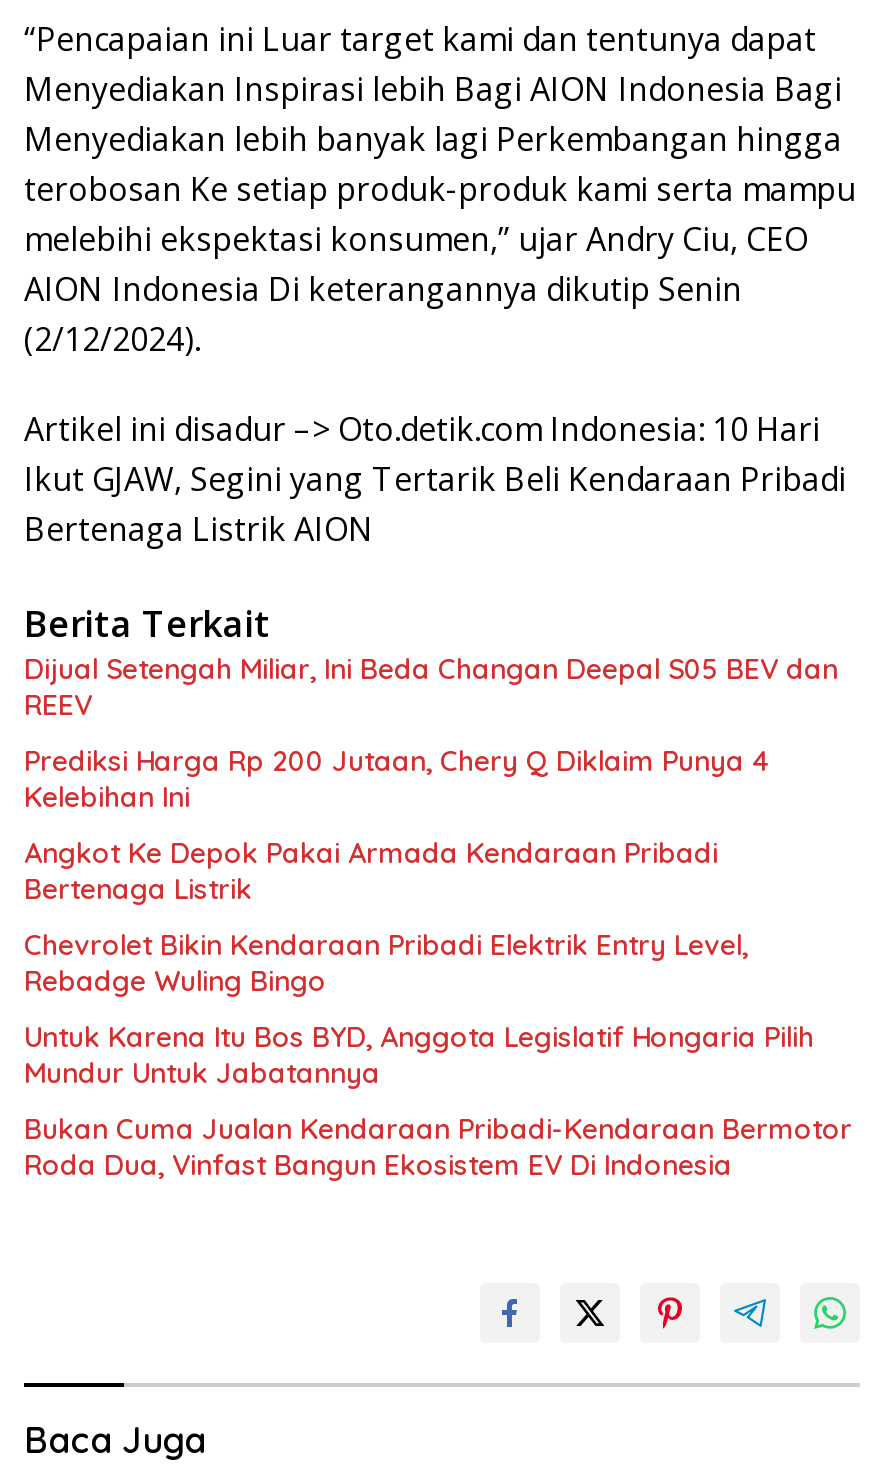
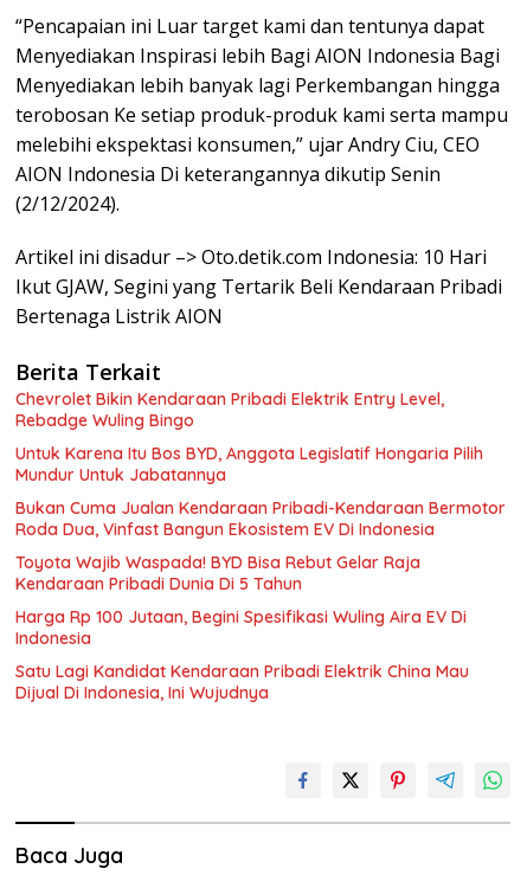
[24,650,838,906] Dijual Setengah Miliar, Ini Beda Changan Deepal S05 BEV dan | REEV | Prediksi Harga Rp 200 Jutaan, Chery Q Diklaim Punya 4 | Kelebihan Ini | Angkot Ke Depok Pakai Armada Kendaraan Pribadi | Bertenaga Listrik -> none
moved [24,926,852,1182] -> [15,388,506,540]: Chevrolet Bikin Kendaraan Pribadi Elektrik Entry Level, | Rebadge Wuling Bingo | Untuk Karena Itu Bos BYD, Anggota Legislatif Hongaria Pilih | Mundur Untuk Jabatannya | Bukan Cuma Jualan Kendaraan Pribadi-Kendaraan Bermotor | Roda Dua, Vinfast Bangun Ekosistem EV Di Indonesia
none -> [15,551,469,703] Toyota Wajib Waspada! BYD Bisa Rebut Gelar Raja | Kendaraan Pribadi Dunia Di 5 Tahun | Harga Rp 100 Jutaan, Begini Spesifikasi Wuling Aira EV Di | Indonesia | Satu Lagi Kandidat Kendaraan Pribadi Elektrik China Mau | Dijual Di Indonesia, Ini Wujudnya

